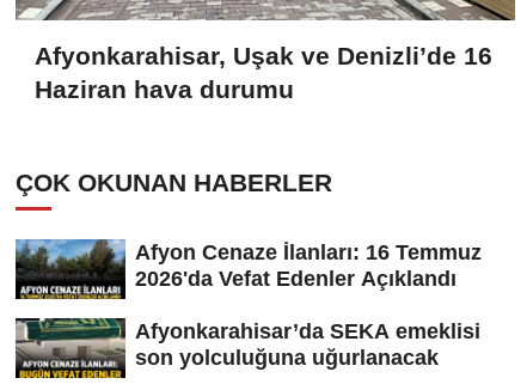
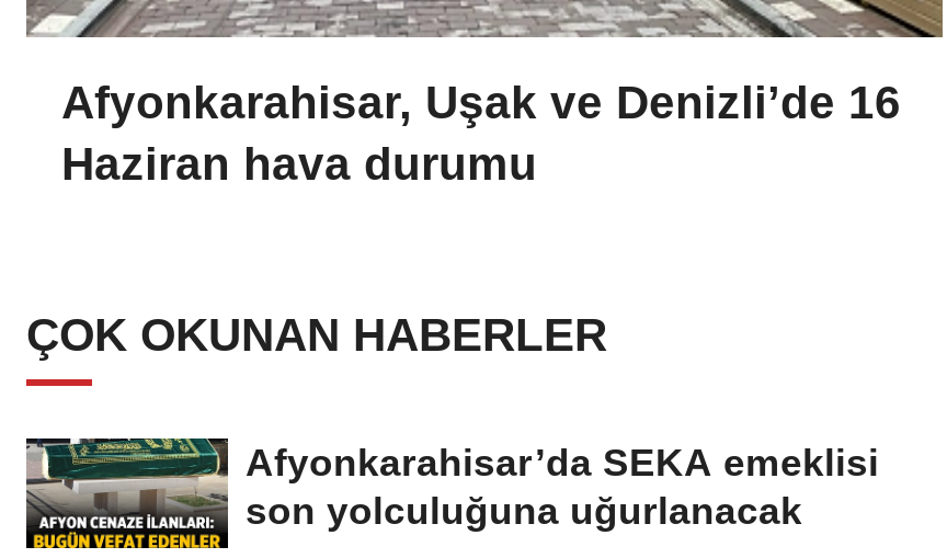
[14,238,482,299] [image] | Afyon Cenaze İlanları: 16 Temmuz | 2026'da Vefat Edenler Açıklandı -> none

